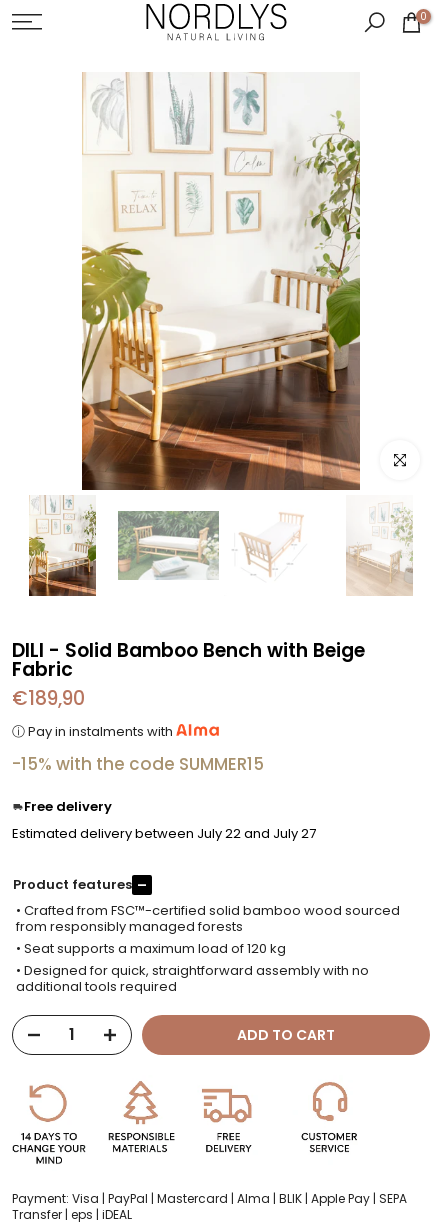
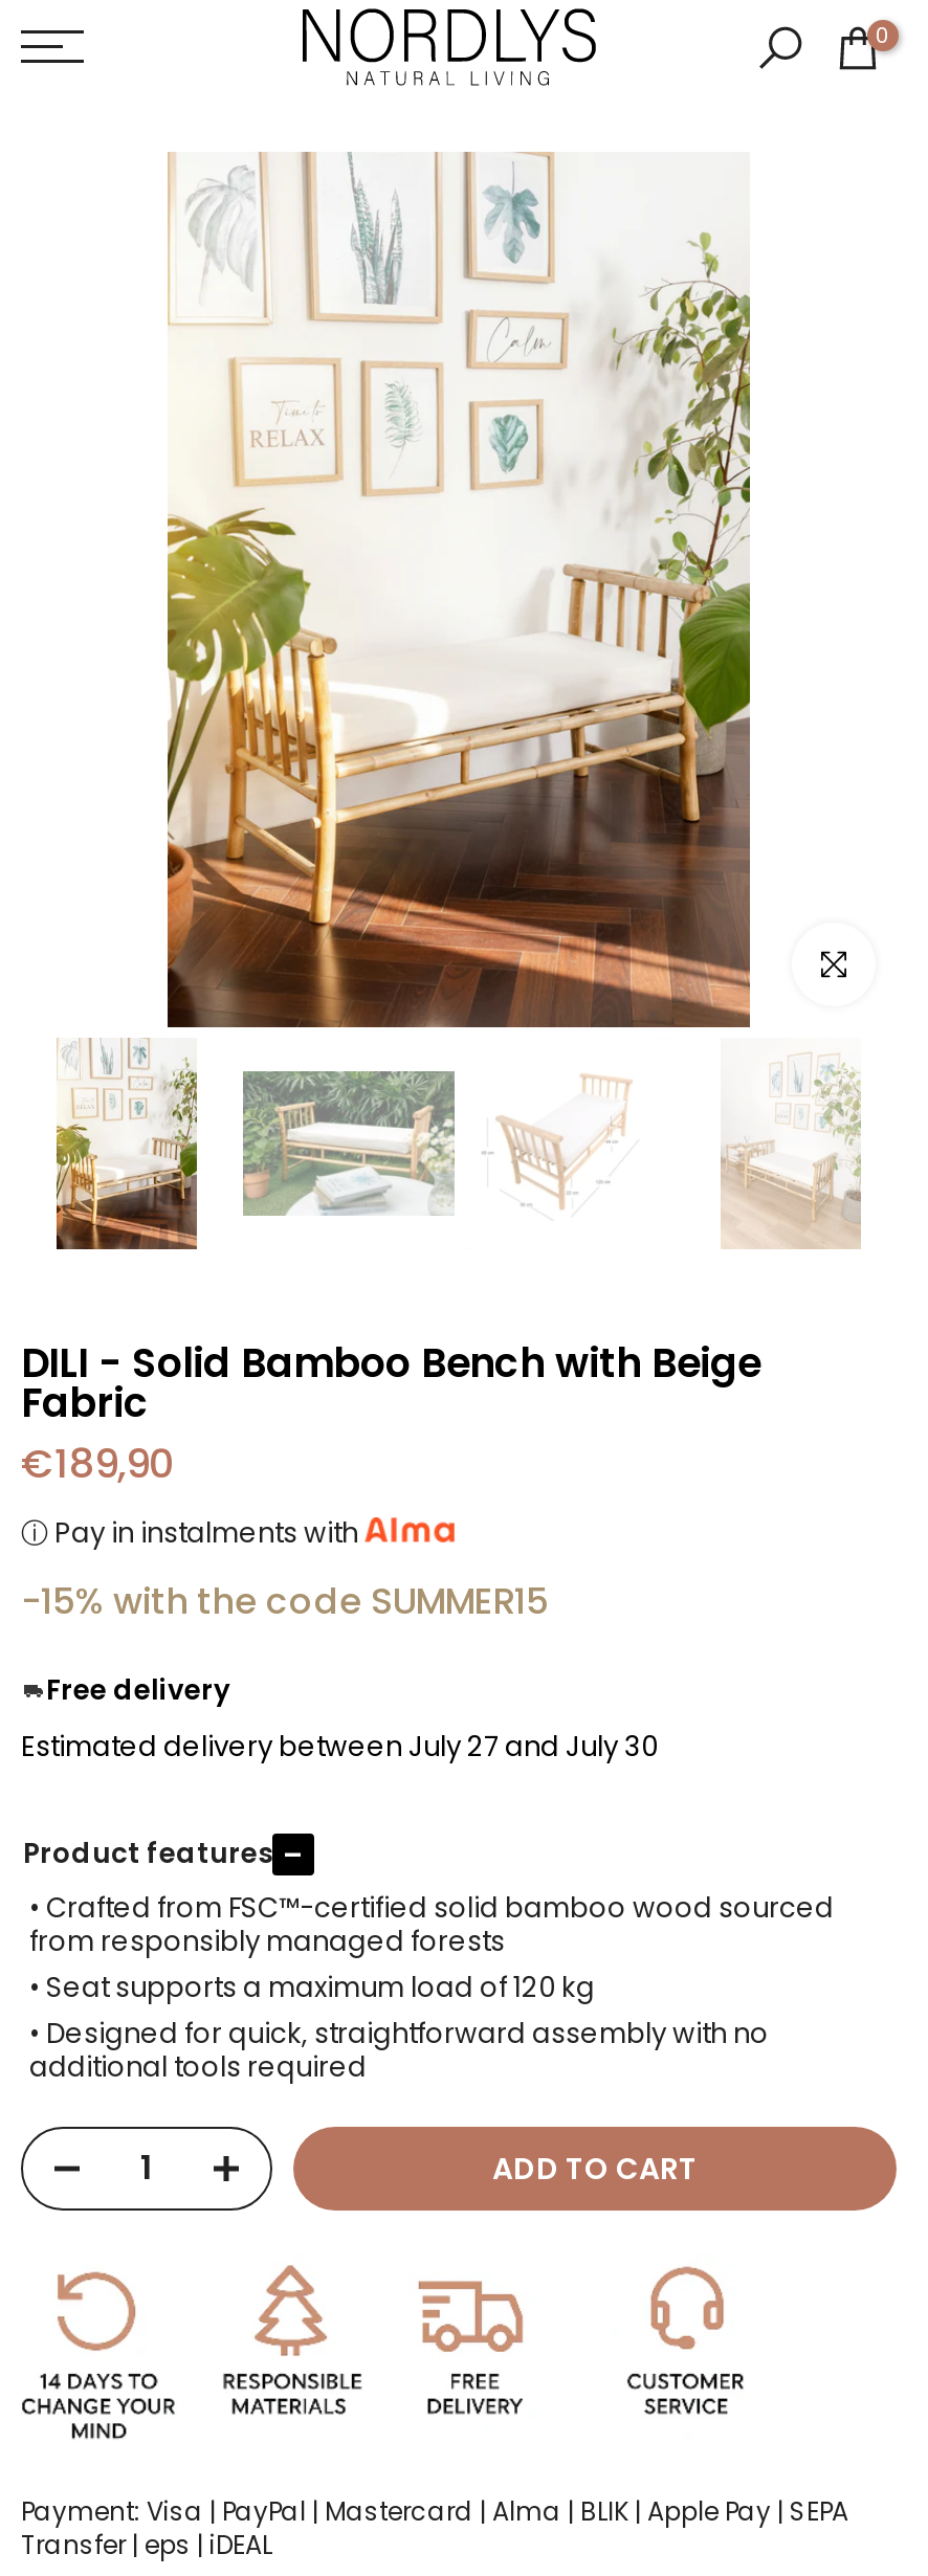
[12,824,316,843] Estimated delivery between July 22 and July 27 -> [21,1726,658,1766] Estimated delivery between July 27 and July 30

